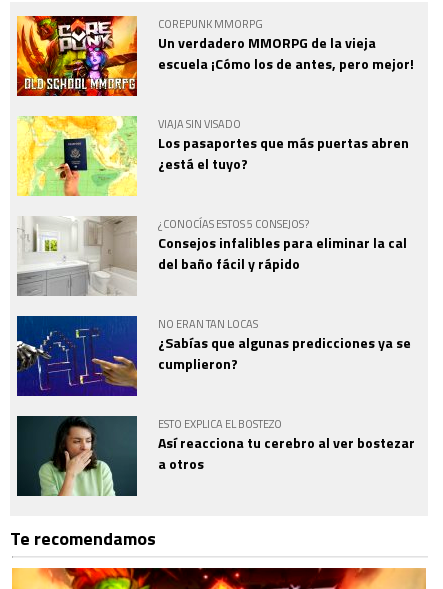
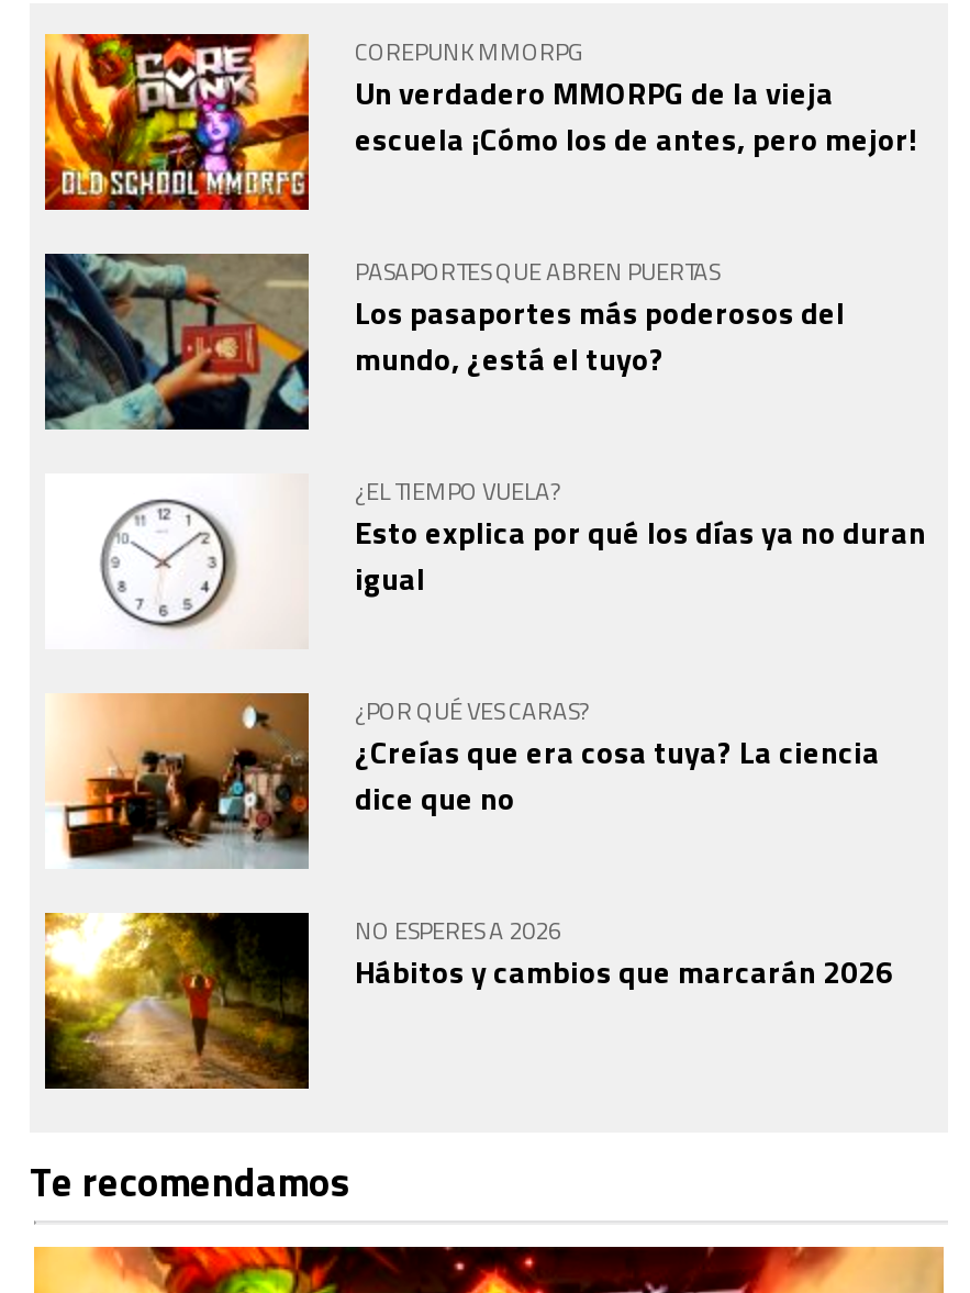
[16,115,409,197] [image] | VIAJA SIN VISADO | Los pasaportes que más puertas abren | ¿está el tuyo? -> [43,252,845,432] [image] | PASAPORTES QUE ABREN PUERTAS | Los pasaportes más poderosos del | mundo, ¿está el tuyo?
[16,215,407,297] [image] | ¿CONOCÍAS ESTOS 5 CONSEJOS? | Consejos infalibles para eliminar la cal | del baño fácil y rápido -> [45,473,926,649] [image] | ¿EL TIEMPO VUELA? | Esto explica por qué los días ya no duran | igual
[16,315,411,397] [image] | NO ERAN TAN LOCAS | ¿Sabías que algunas predicciones ya se | cumplieron? -> [45,691,880,869] [image] | ¿POR QUÉ VES CARAS? | ¿Creías que era cosa tuya? La ciencia | dice que no
[16,415,415,497] [image] | ESTO EXPLICA EL BOSTEZO | Así reacciona tu cerebro al ver bostezar | a otros -> [43,911,893,1091] [image] | NO ESPERES A 2026 | Hábitos y cambios que marcarán 2026

